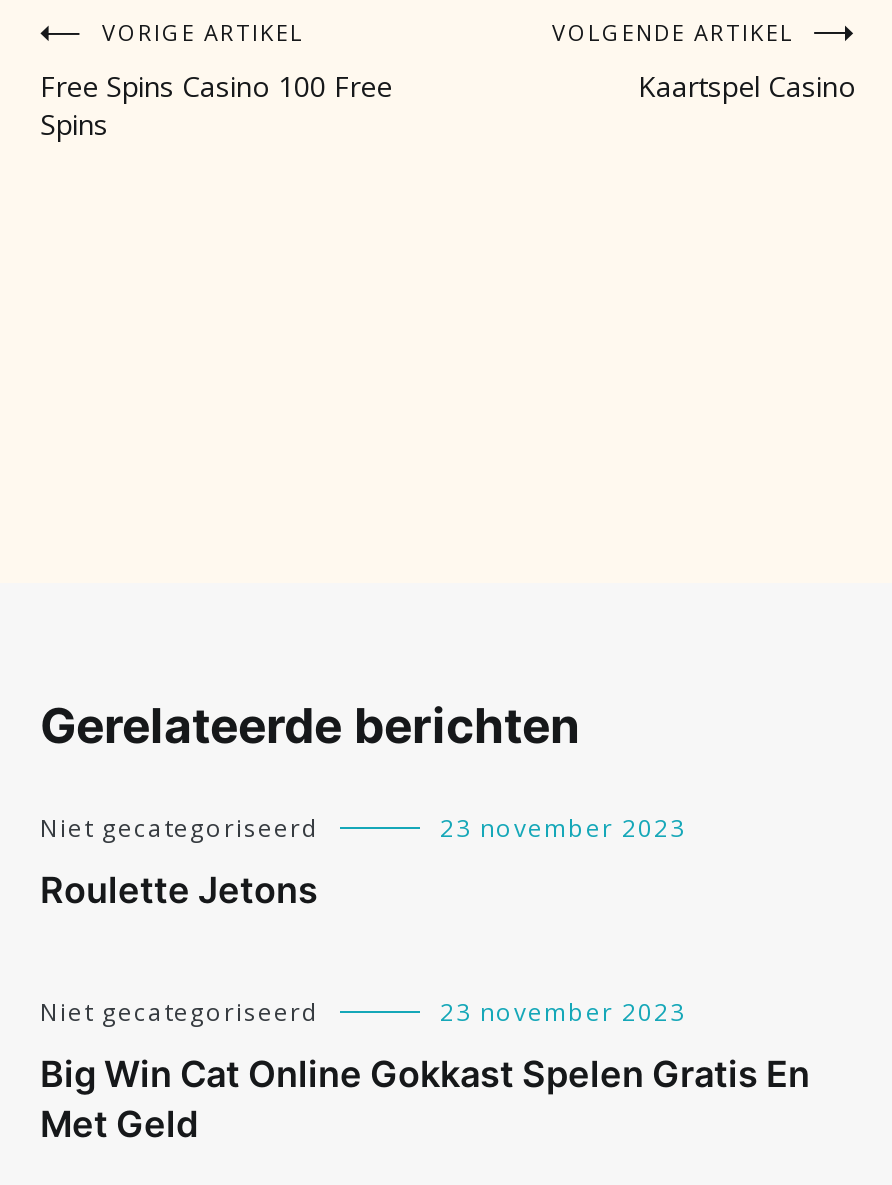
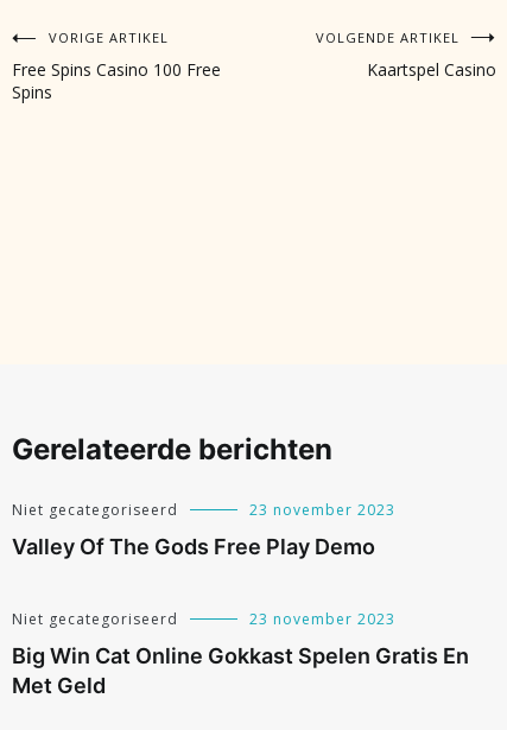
[40,869,318,911] Roulette Jetons -> [12,534,375,559] Valley Of The Gods Free Play Demo

